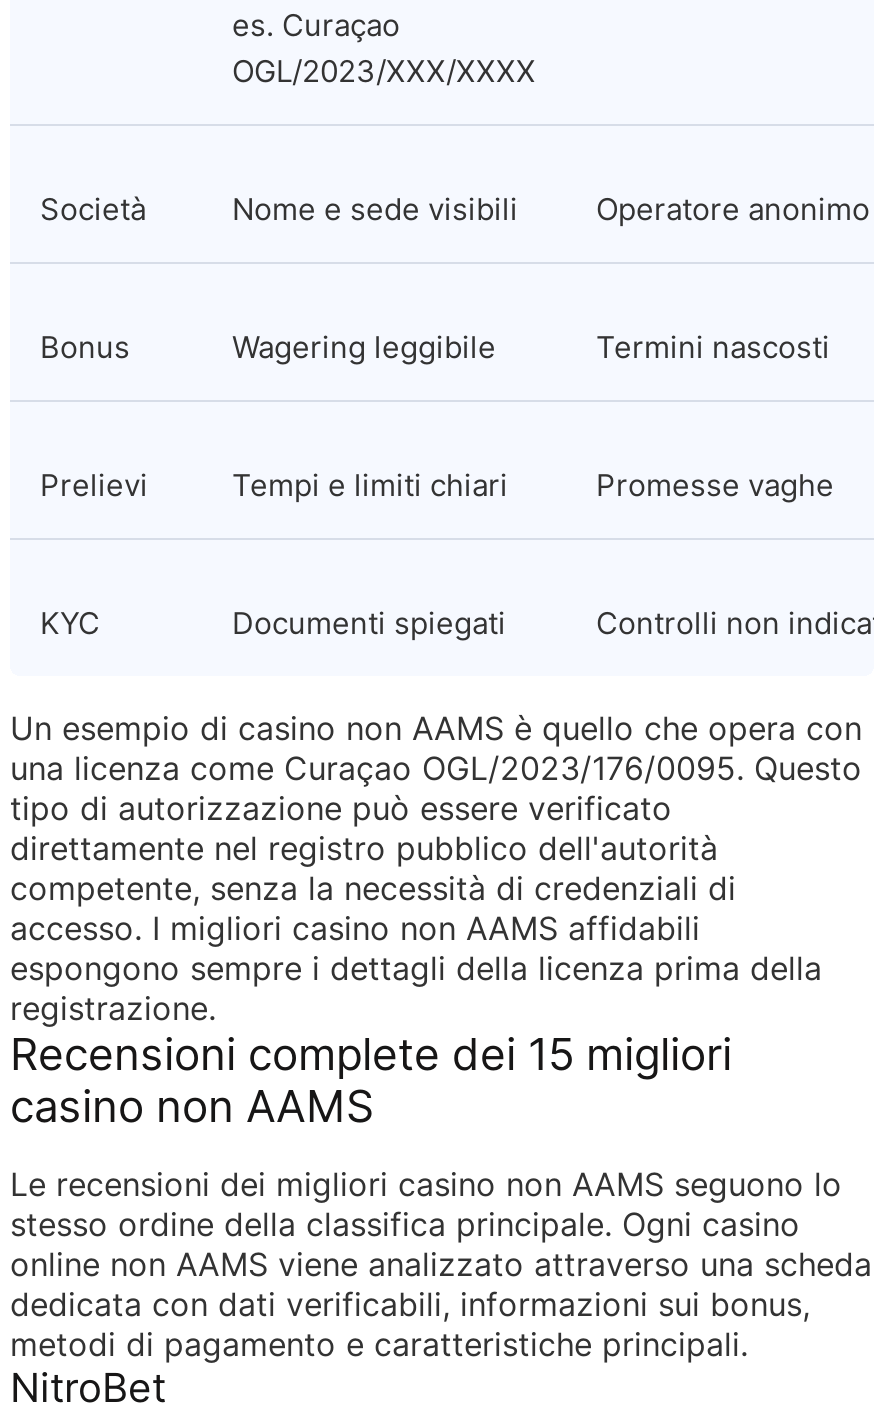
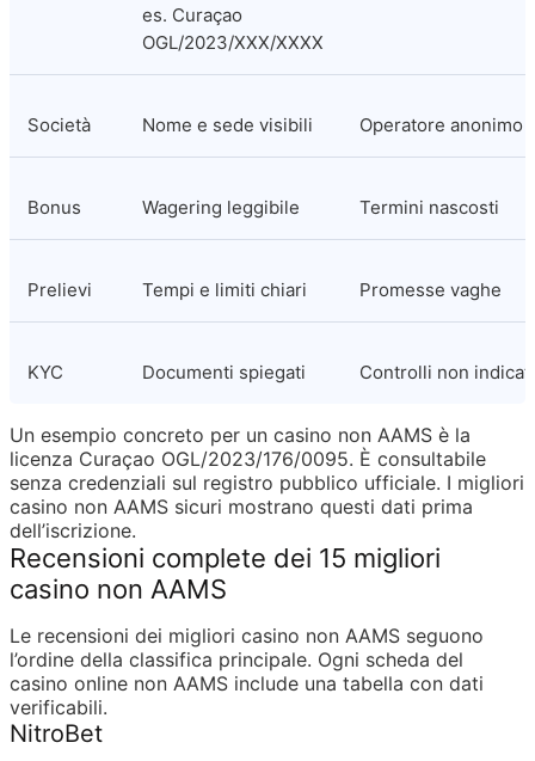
[10,708,862,1028] Un esempio di casino non AAMS è quello che opera con | una licenza come Curaçao OGL/2023/176/0095. Questo | tipo di autorizzazione può essere verificato | direttamente nel registro pubblico dell'autorità | competente, senza la necessità di credenziali di | accesso. I migliori casino non AAMS affidabili | espongono sempre i dettagli della licenza prima della | registrazione. -> [10,423,524,542] Un esempio concreto per un casino non AAMS è la | licenza Curaçao OGL/2023/176/0095. È consultabile | senza credenziali sul registro pubblico ufficiale. I migliori | casino non AAMS sicuri mostrano questi dati prima | dell’iscrizione.
[10,1164,872,1364] Le recensioni dei migliori casino non AAMS seguono lo | stesso ordine della classifica principale. Ogni casino | online non AAMS viene analizzato attraverso una scheda | dedicata con dati verificabili, informazioni sui bonus, | metodi di pagamento e caratteristiche principali. -> [10,624,484,719] Le recensioni dei migliori casino non AAMS seguono | l’ordine della classifica principale. Ogni scheda del | casino online non AAMS include una tabella con dati | verificabili.

